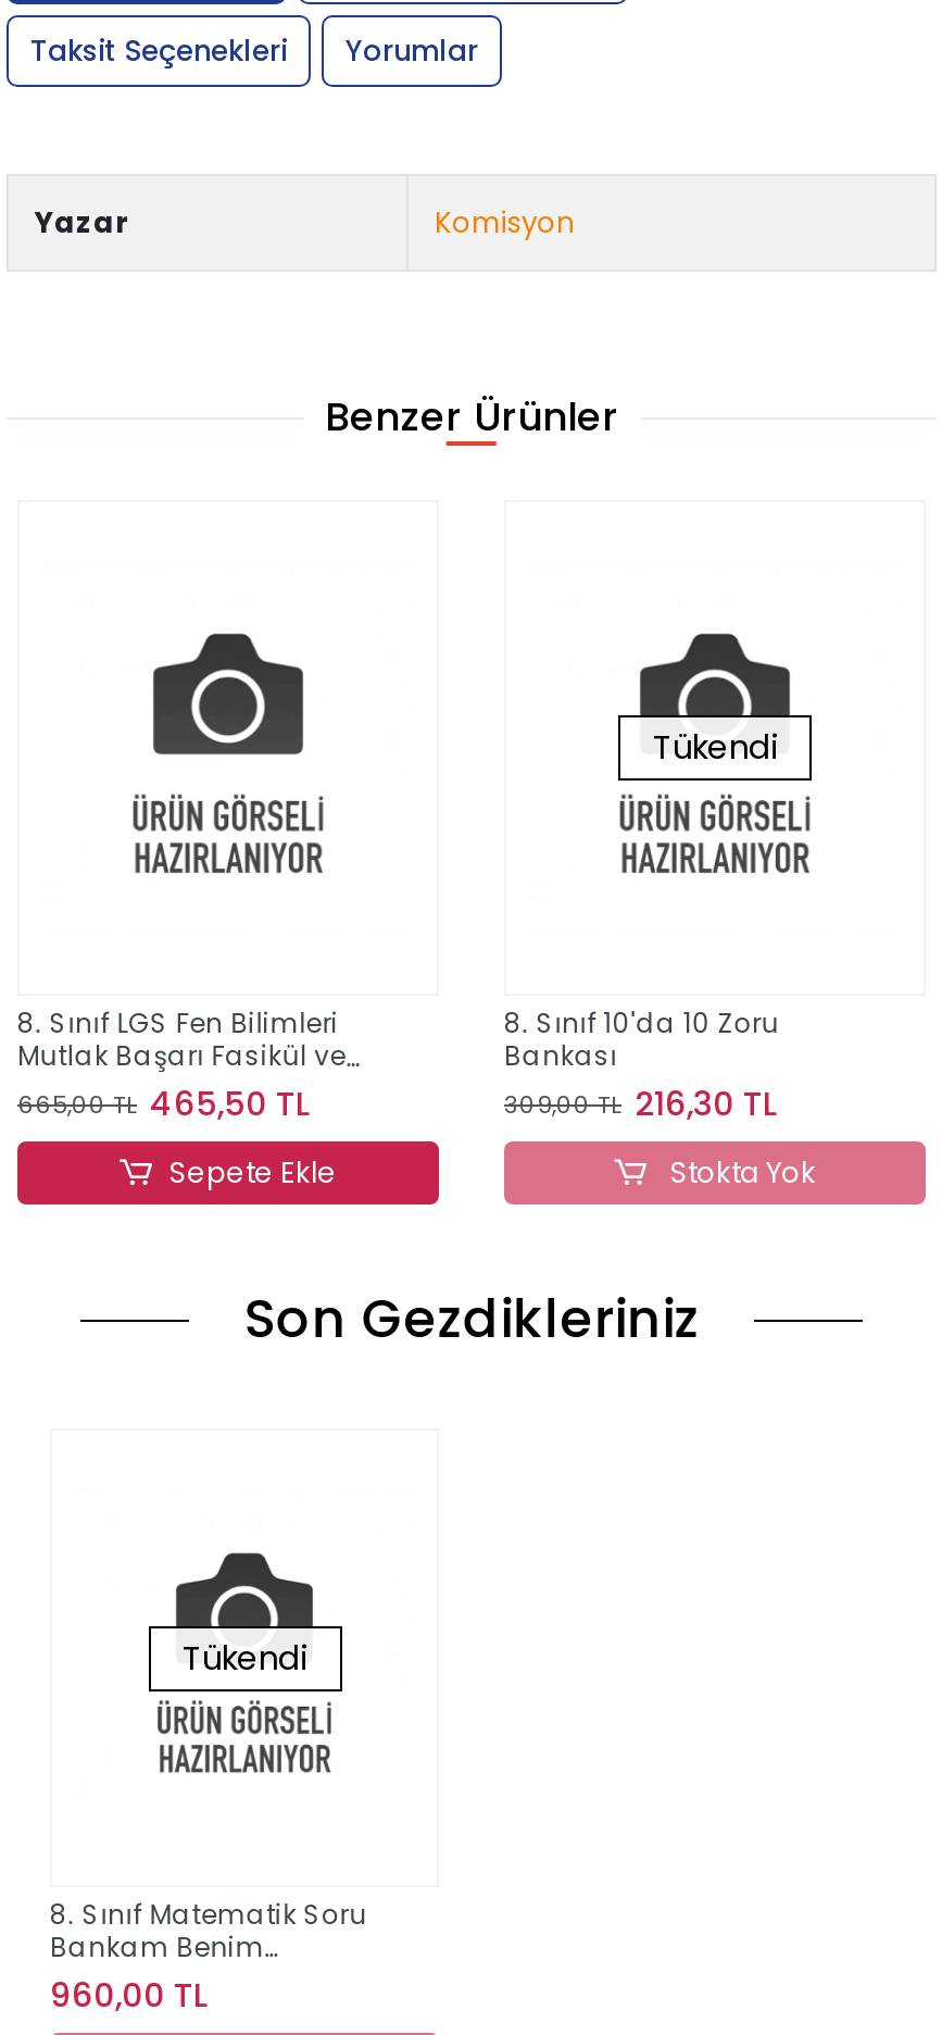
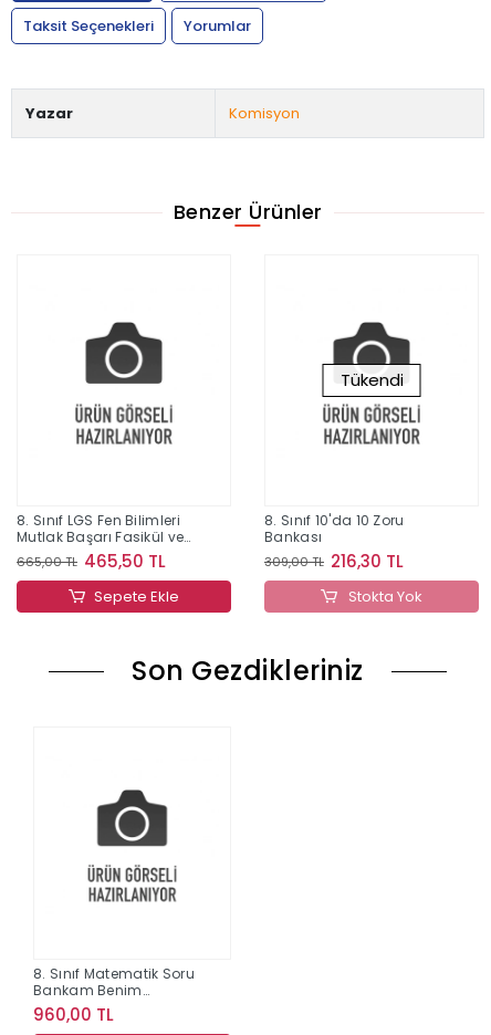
[183,1634,306,1680] Tükendi -> none

